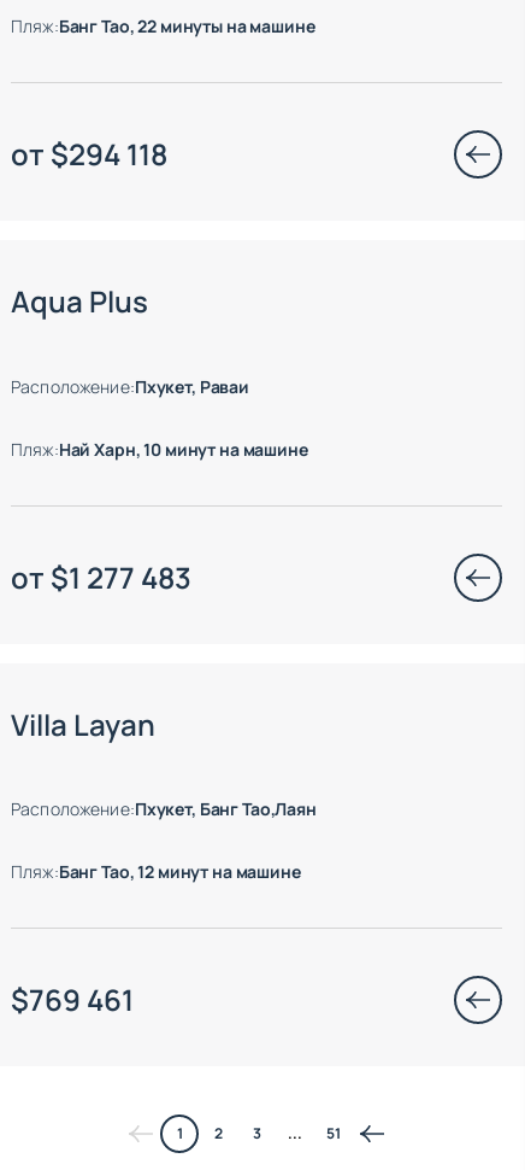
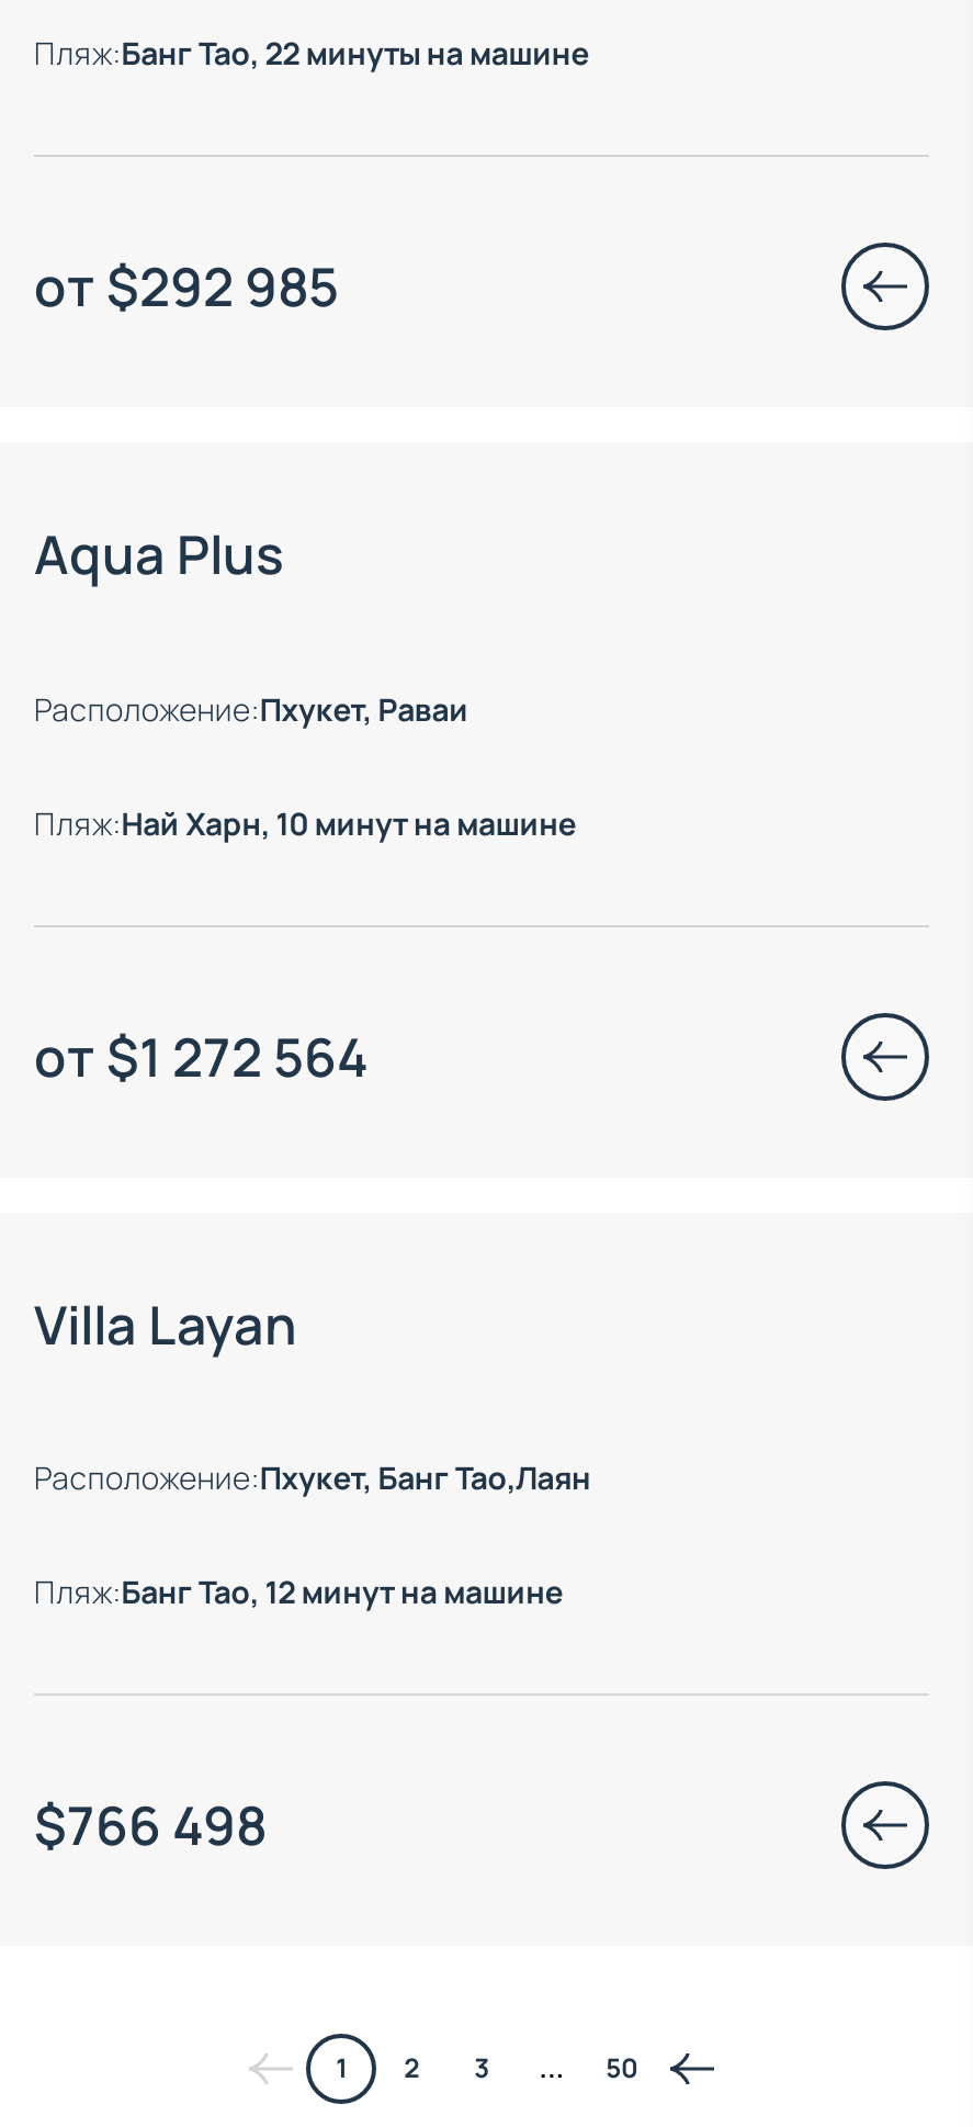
[11,134,167,173] от $294 118 -> [34,249,339,321] от $292 985
[11,557,191,597] от $1 277 483 -> [34,1019,367,1091] от $1 272 564
[11,980,134,1020] $769 461 -> [34,1789,267,1861] $766 498
[326,1124,341,1144] 51 -> [606,2050,638,2087] 50

